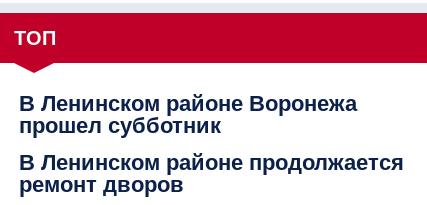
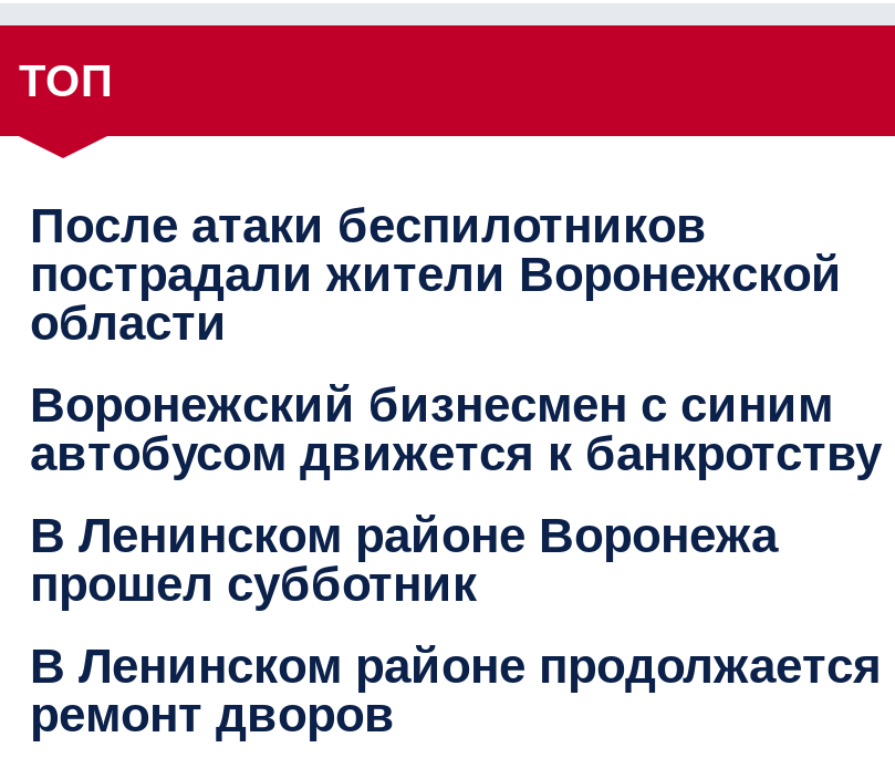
none -> [30,197,882,480] После атаки беспилотников | пострадали жители Воронежской | области | Воронежский бизнесмен с синим | автобусом движется к банкротству

